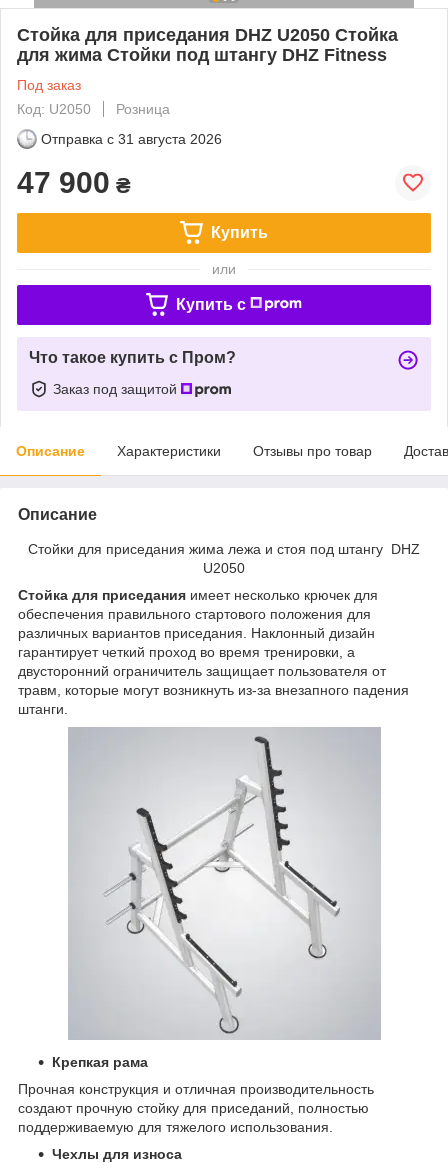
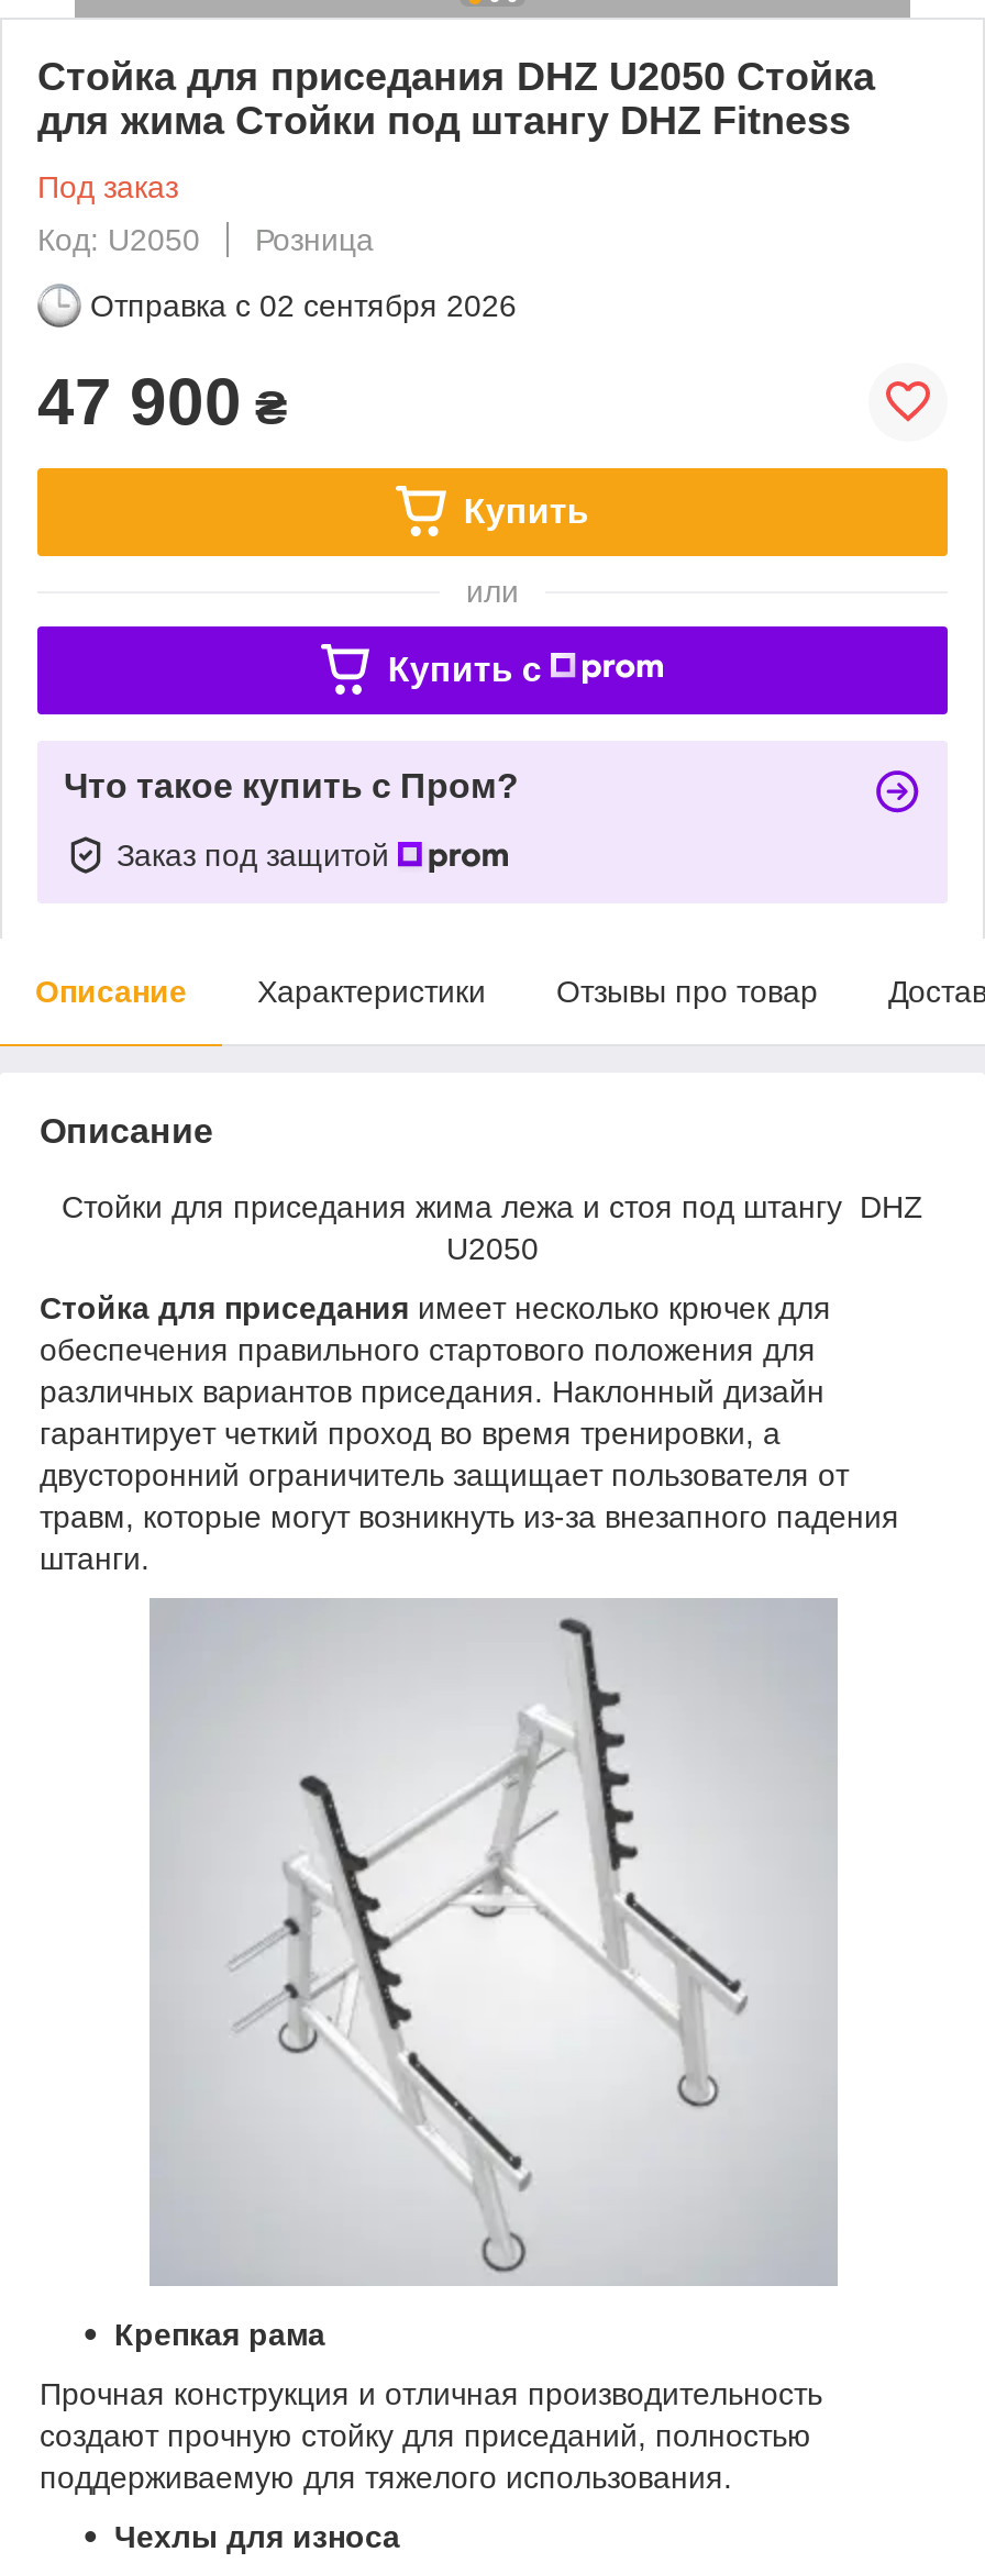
[41,131,222,147] Отправка с 31 августа 2026 -> [90,288,517,323] Отправка с 02 сентября 2026

